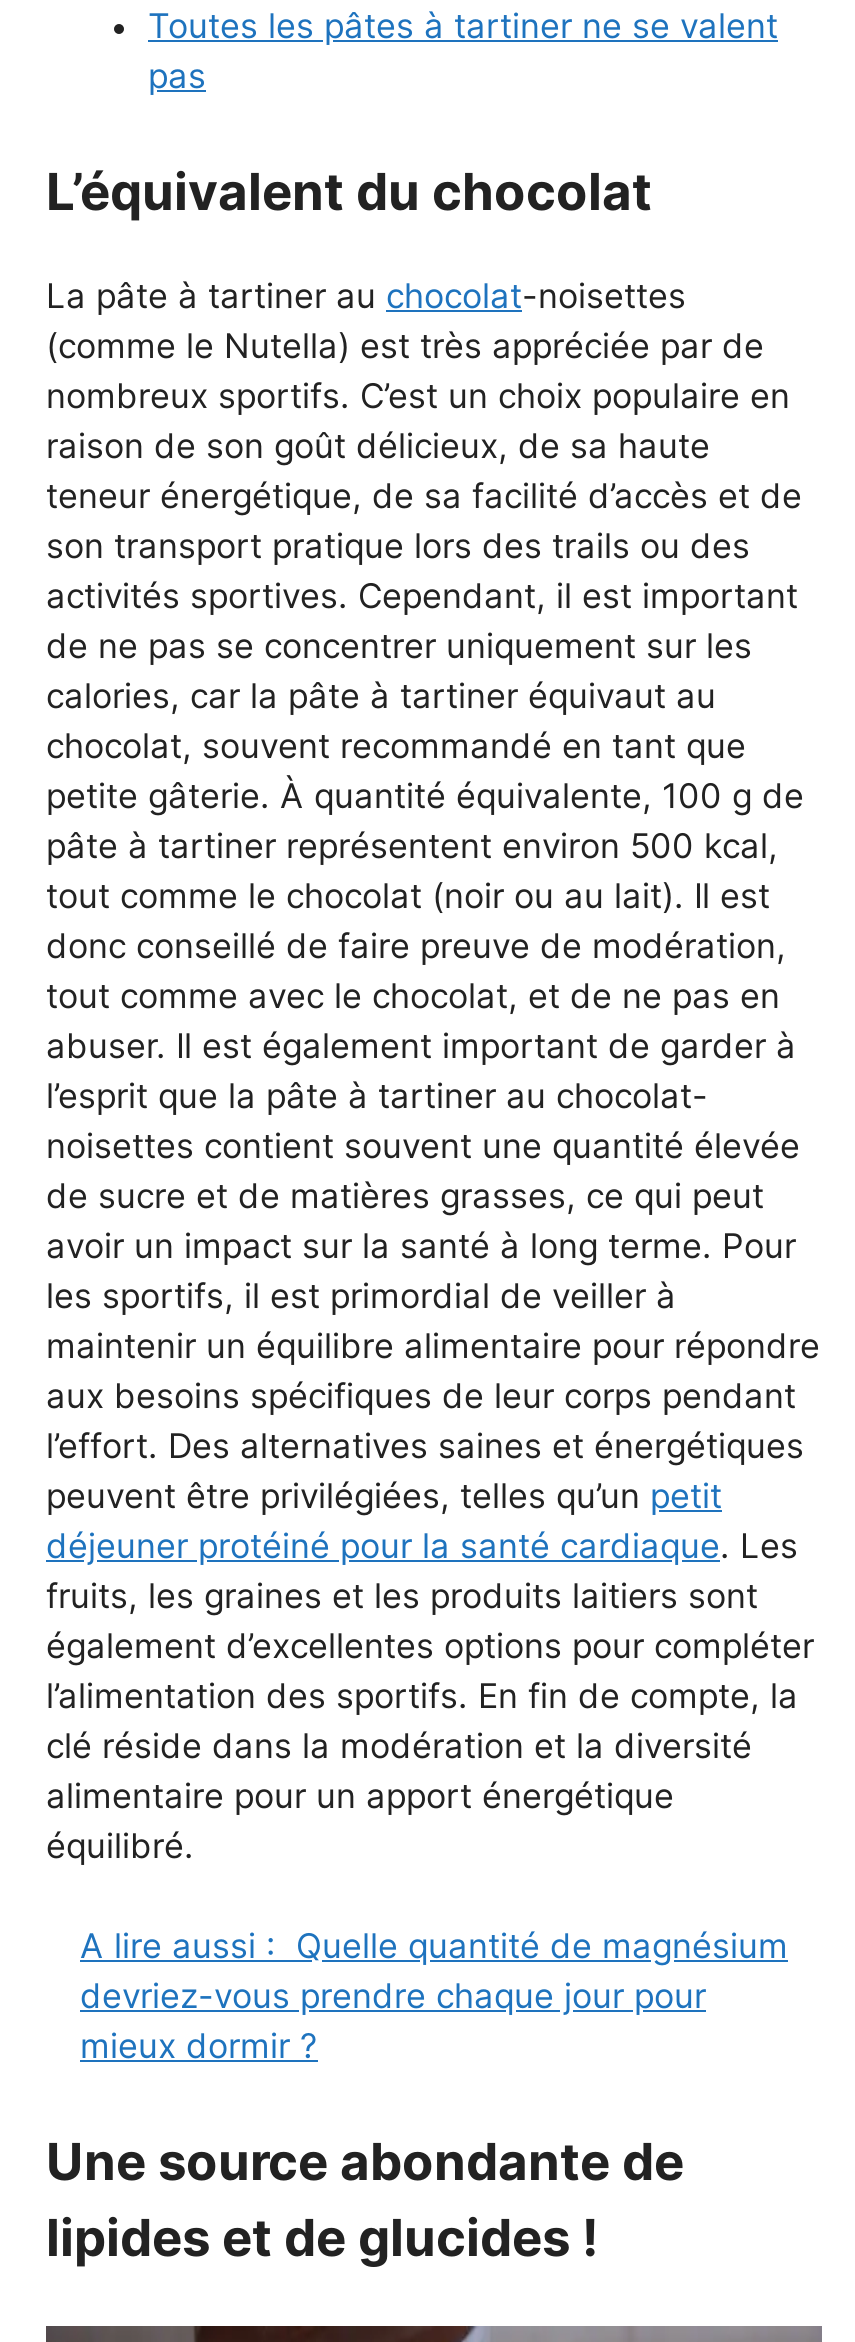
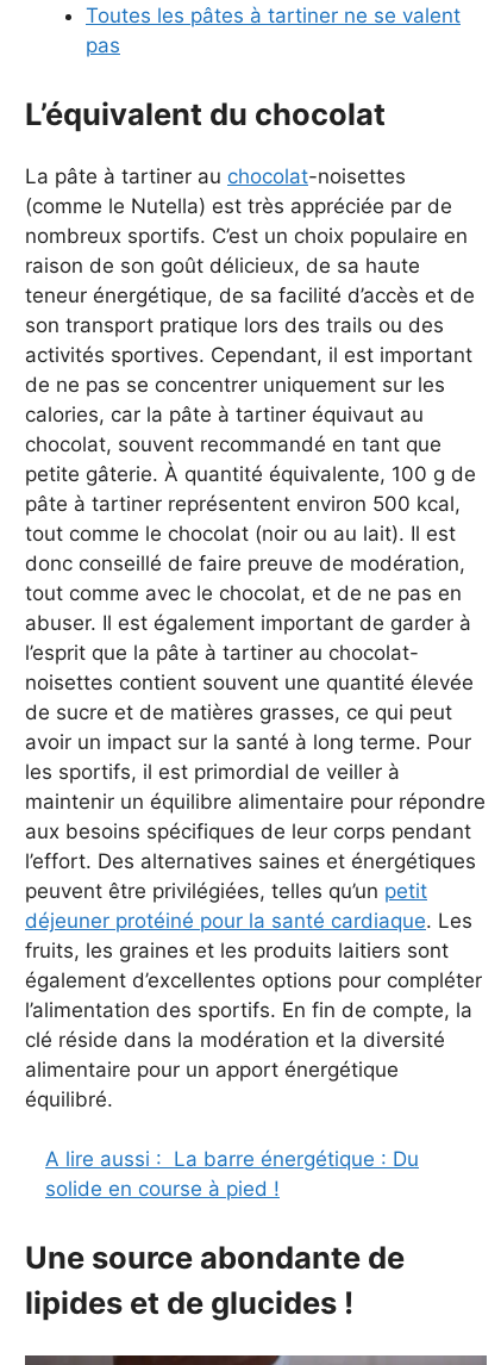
[80,1926,788,2066] A lire aussi : Quelle quantité de magnésium | devriez-vous prendre chaque jour pour | mieux dormir ? -> [45,1147,419,1201] A lire aussi : La barre énergétique : Du | solide en course à pied !

